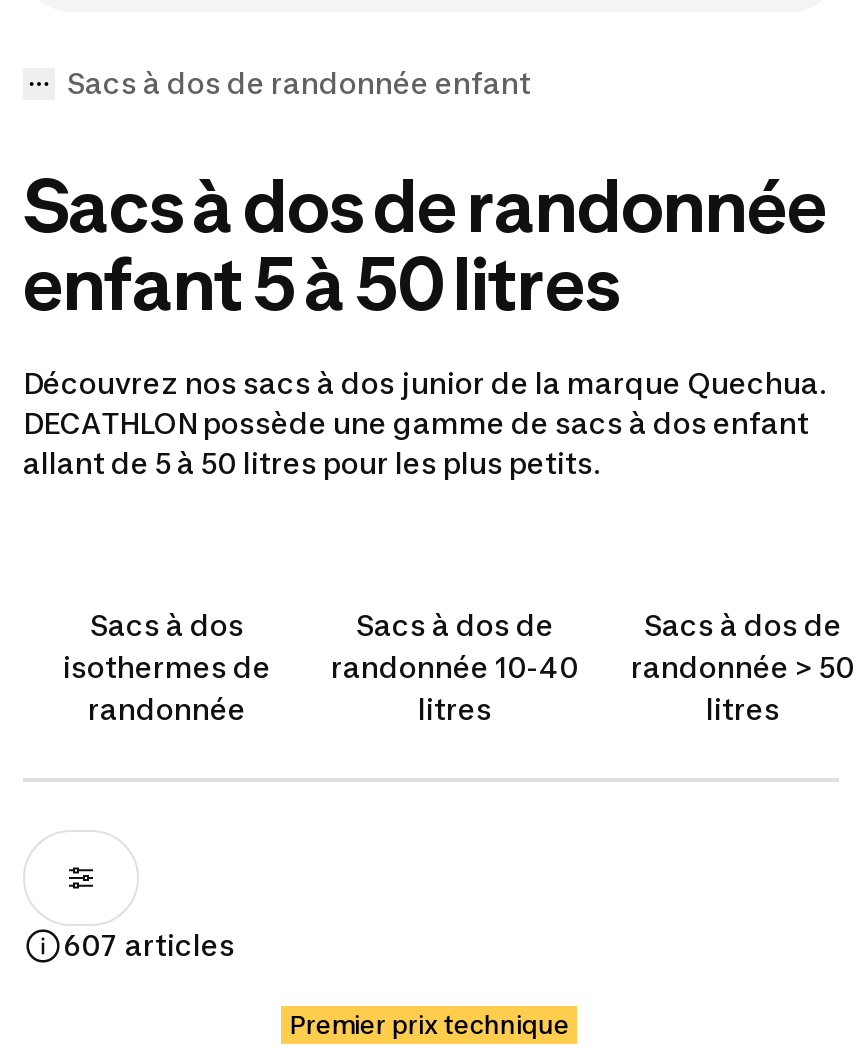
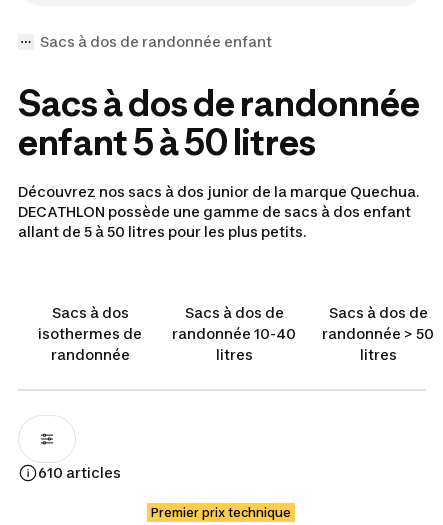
[63,928,235,962] 607 articles -> [38,464,121,481] 610 articles

